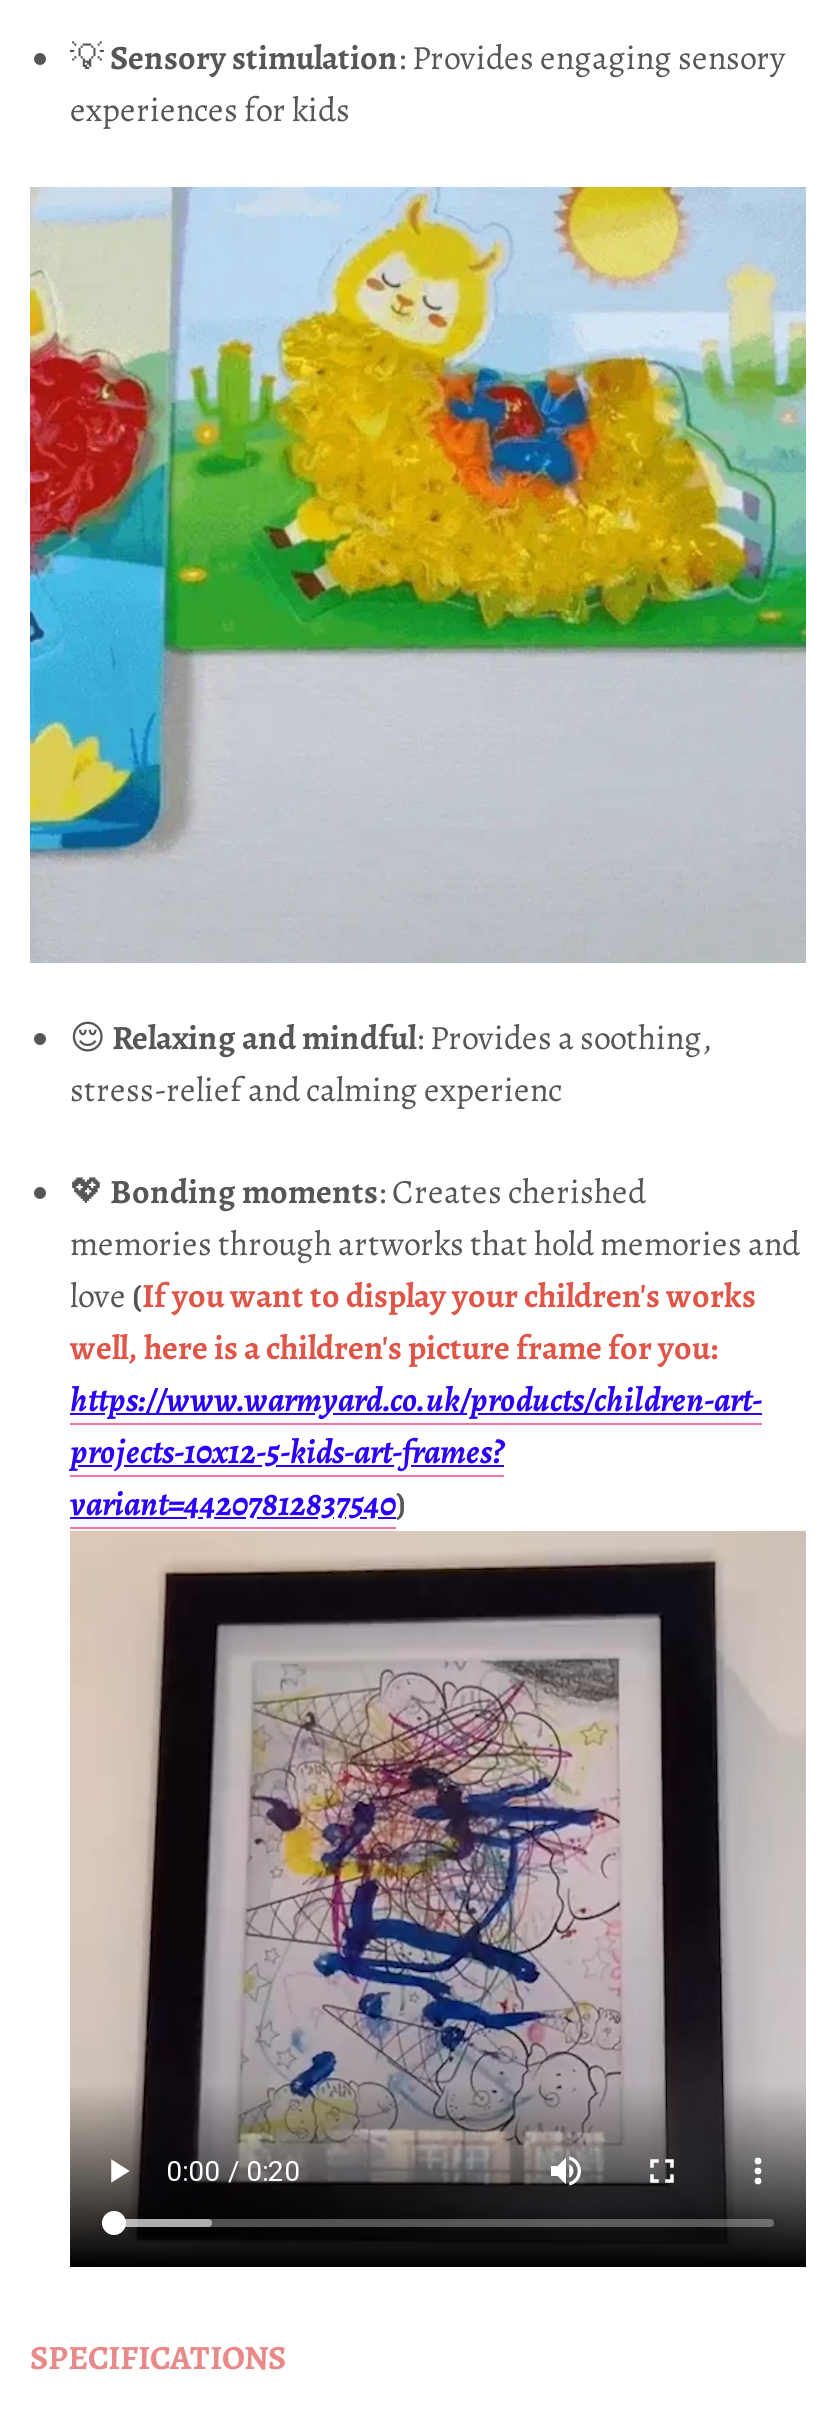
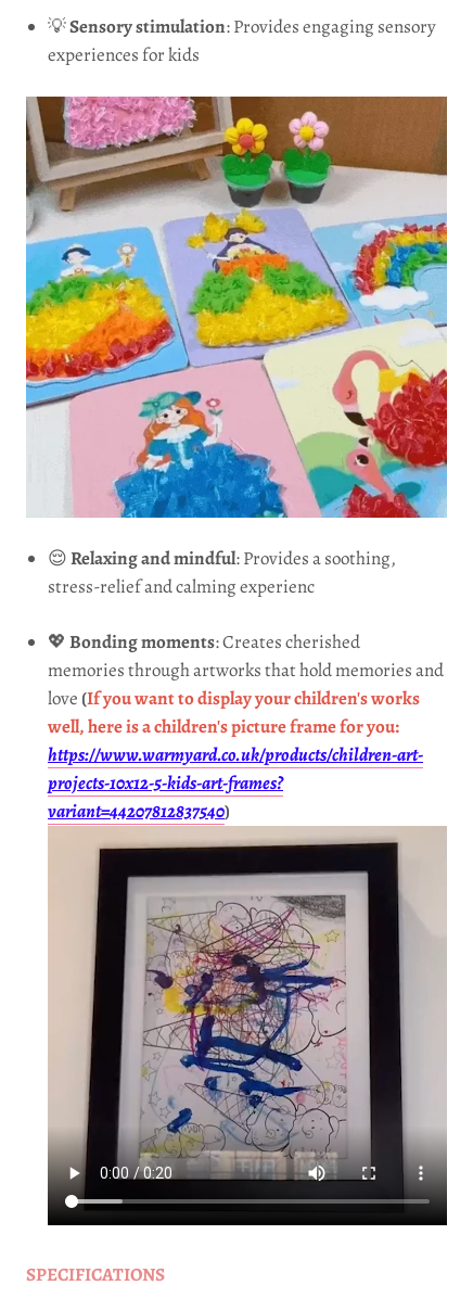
[28,185,808,963] [image] -> [25,96,448,519] [image]

